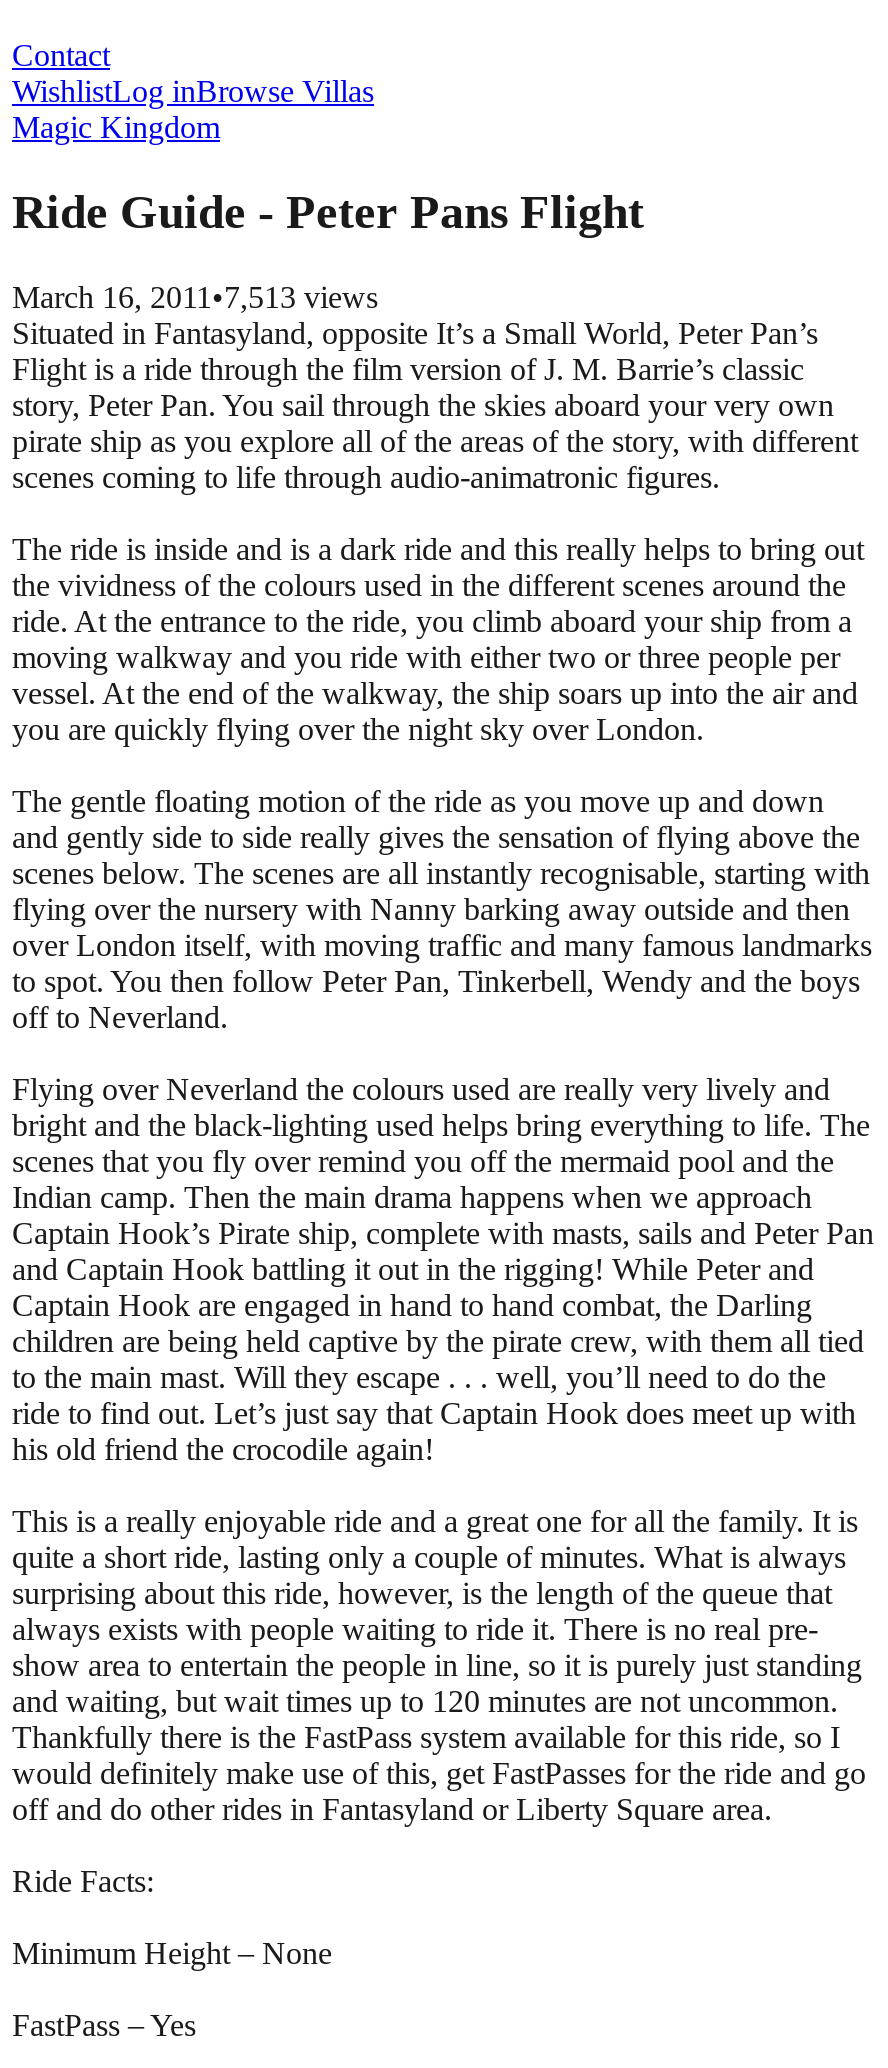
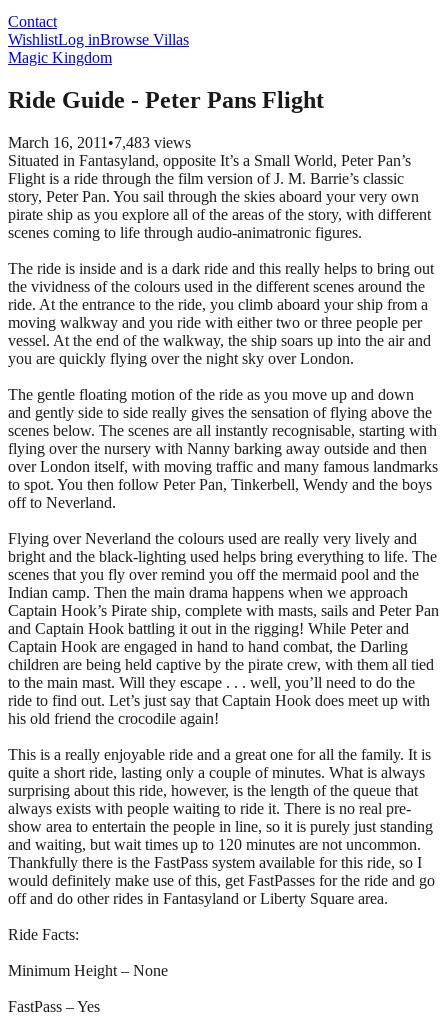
[12,280,378,314] March 16, 2011 •7,513 views -> [8,134,191,151] March 16, 2011 •7,483 views

